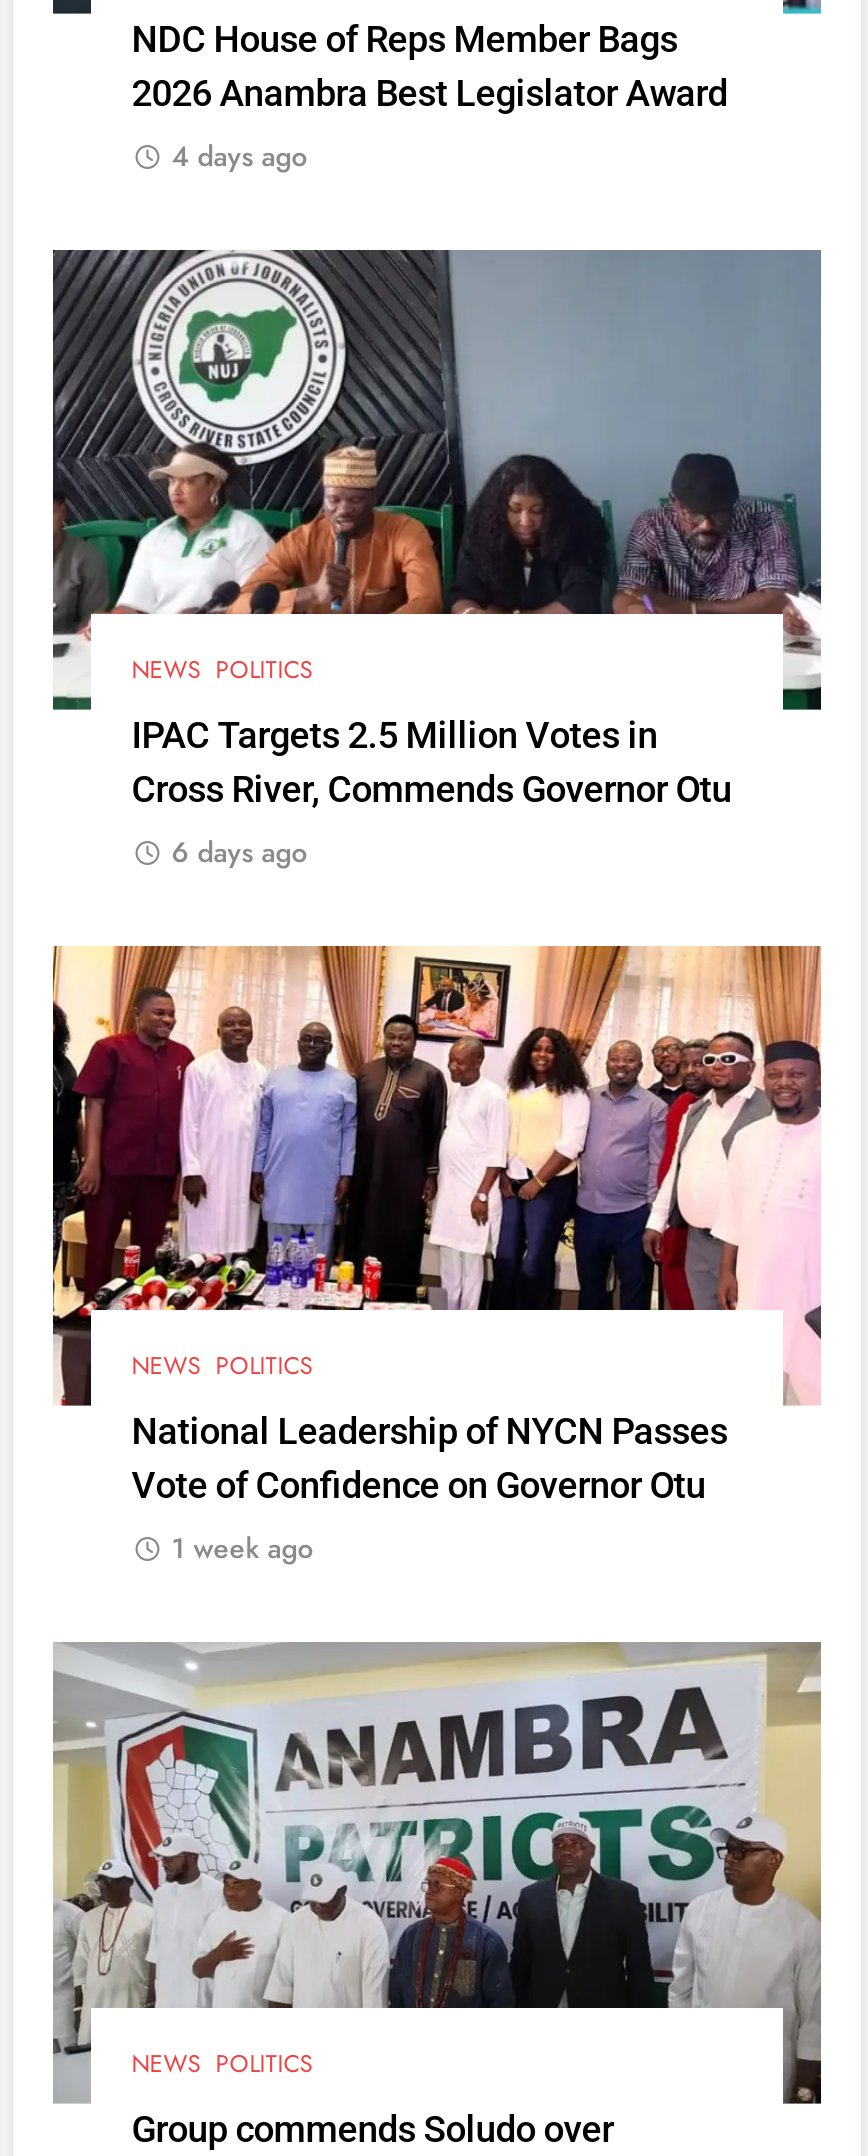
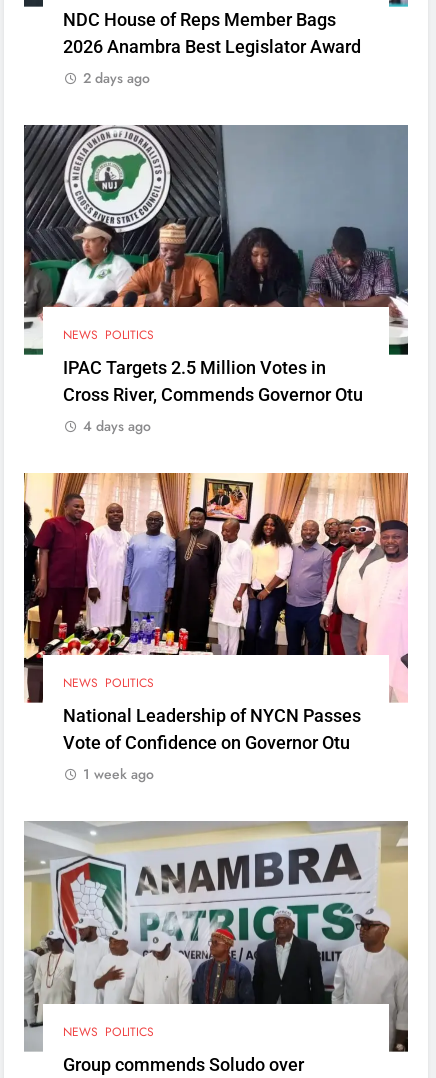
[171,135,307,175] 4 days ago -> [83,67,150,87] 2 days ago
[171,832,307,872] 6 days ago -> [83,416,151,436] 4 days ago

